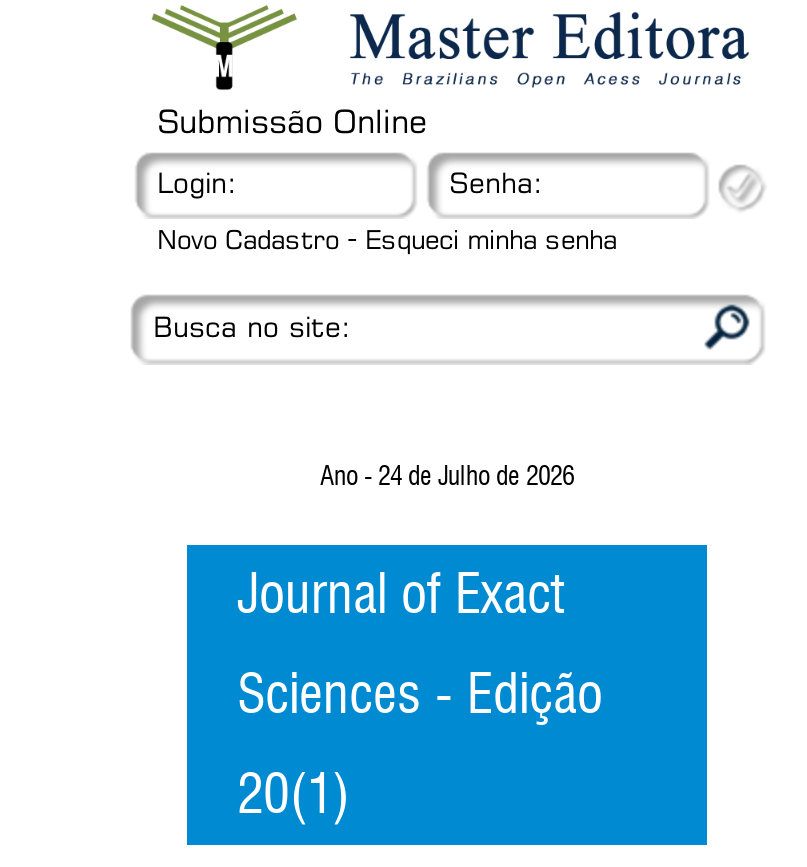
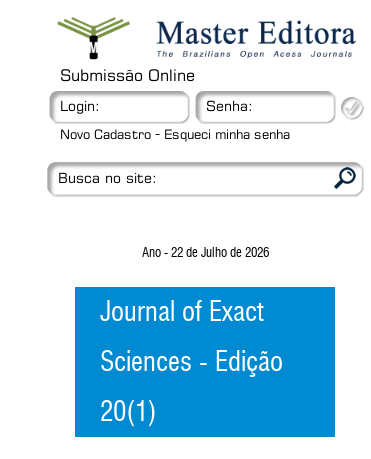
[320,459,574,491] Ano - 24 de Julho de 2026 -> [141,244,268,260] Ano - 22 de Julho de 2026

